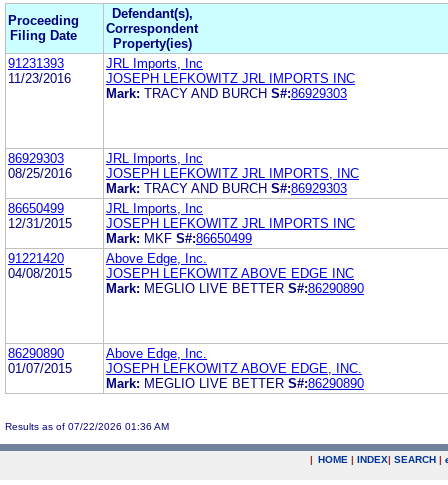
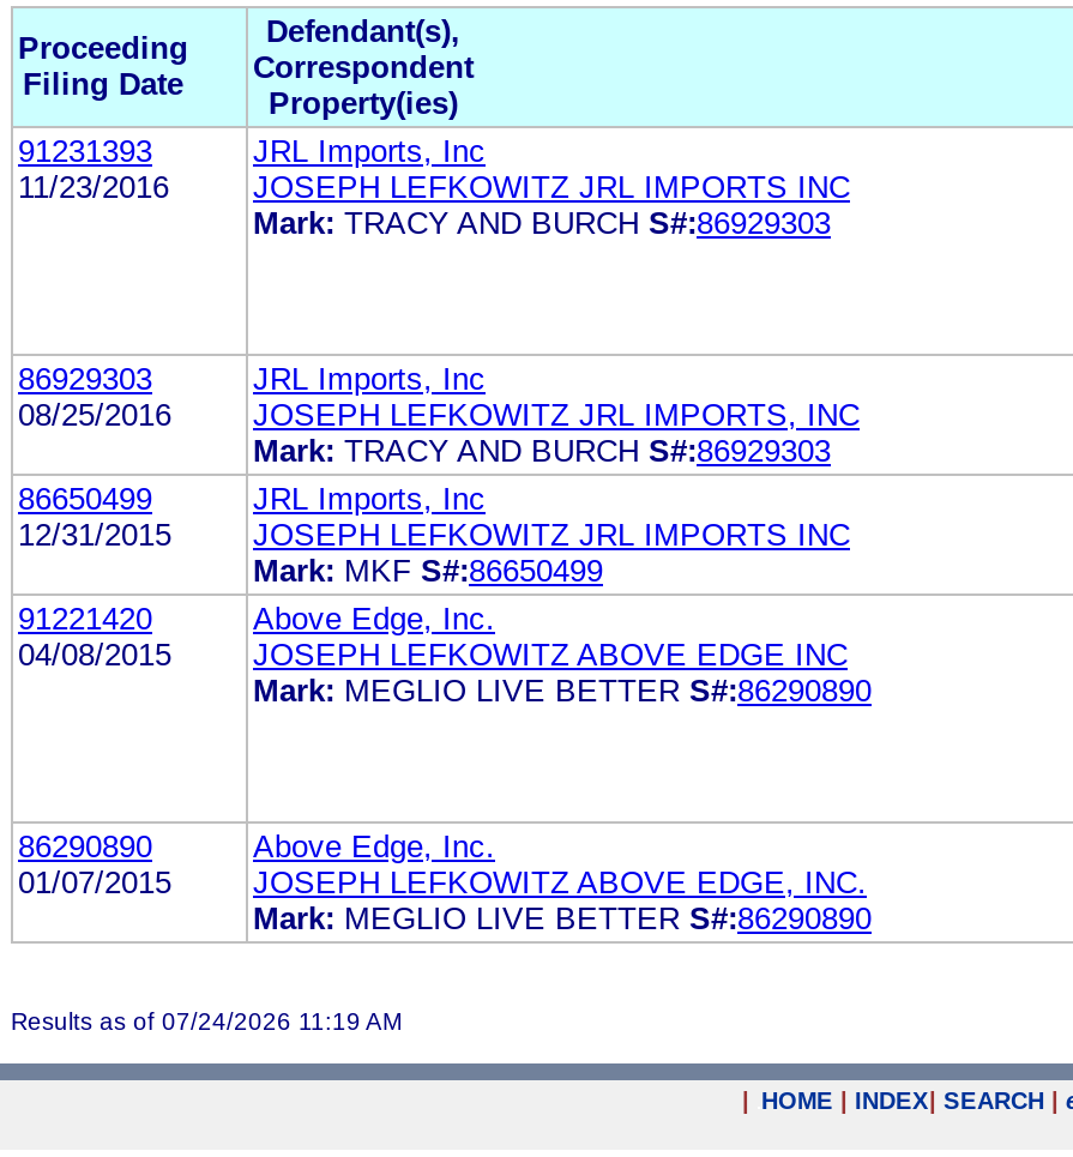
[5,421,169,432] Results as of 07/22/2026 01:36 AM -> [11,1008,402,1034] Results as of 07/24/2026 11:19 AM

